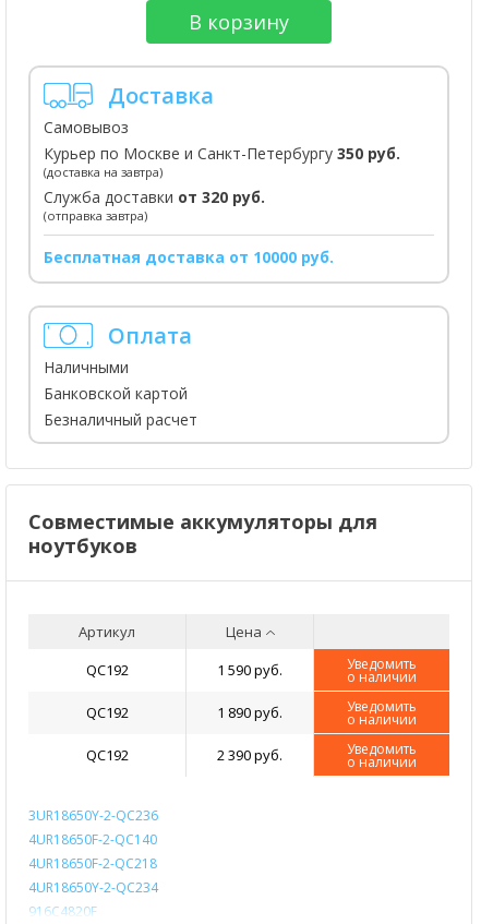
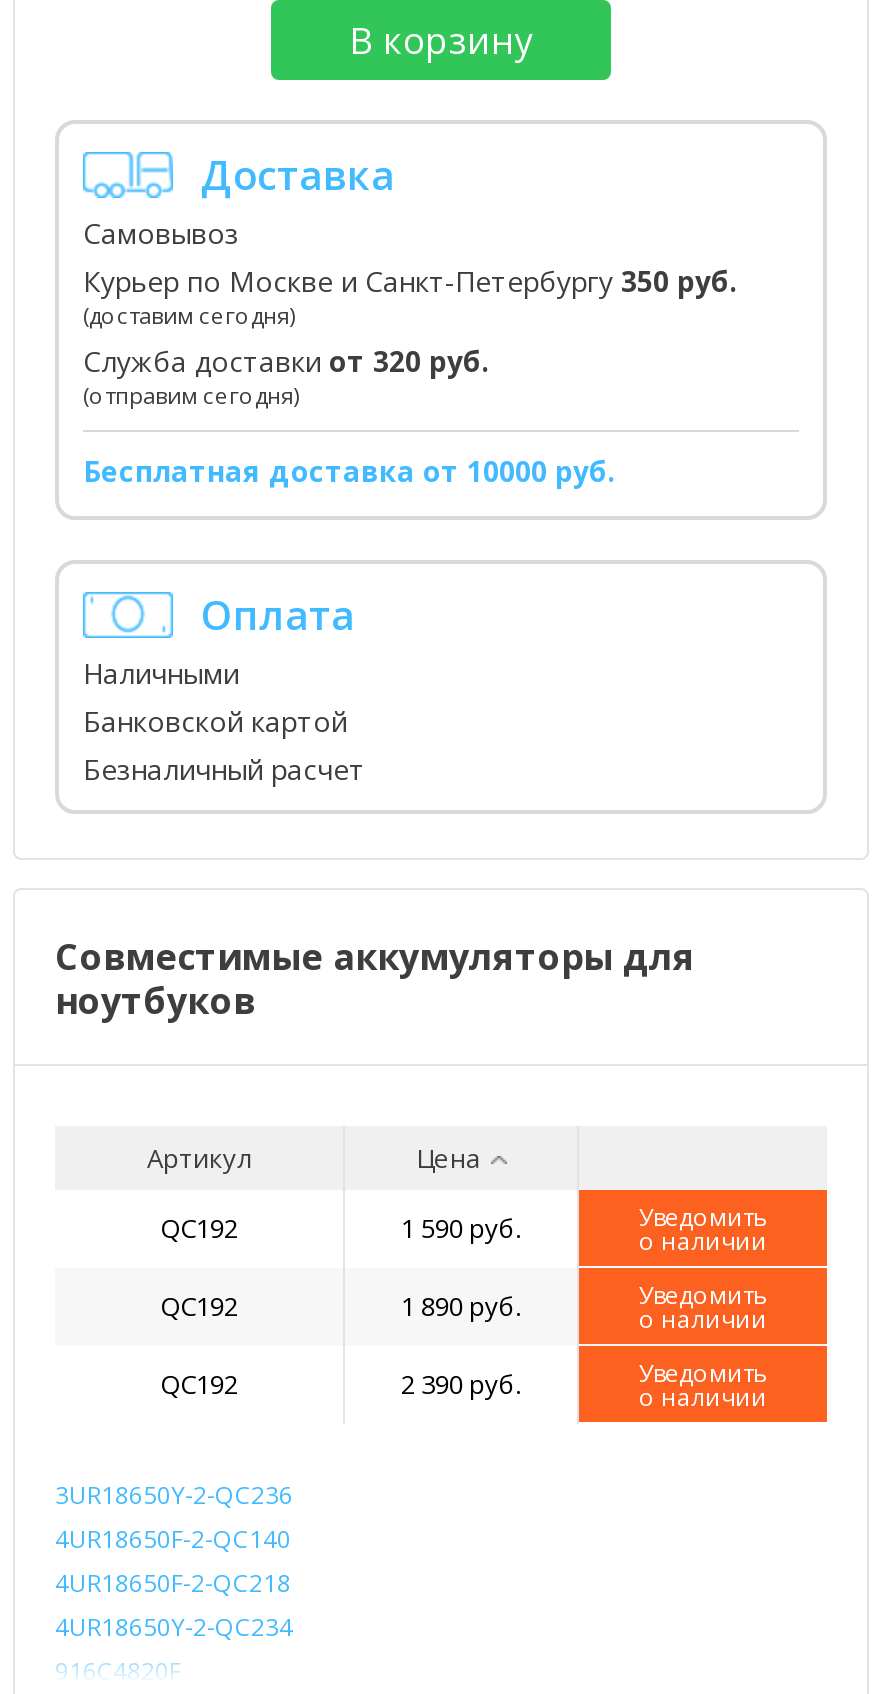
[44,164,163,180] (доставка на завтра) -> [83,300,295,330] (доставим сегодня)
[44,207,147,224] (отправка завтра) -> [83,380,299,410] (отправим сегодня)

